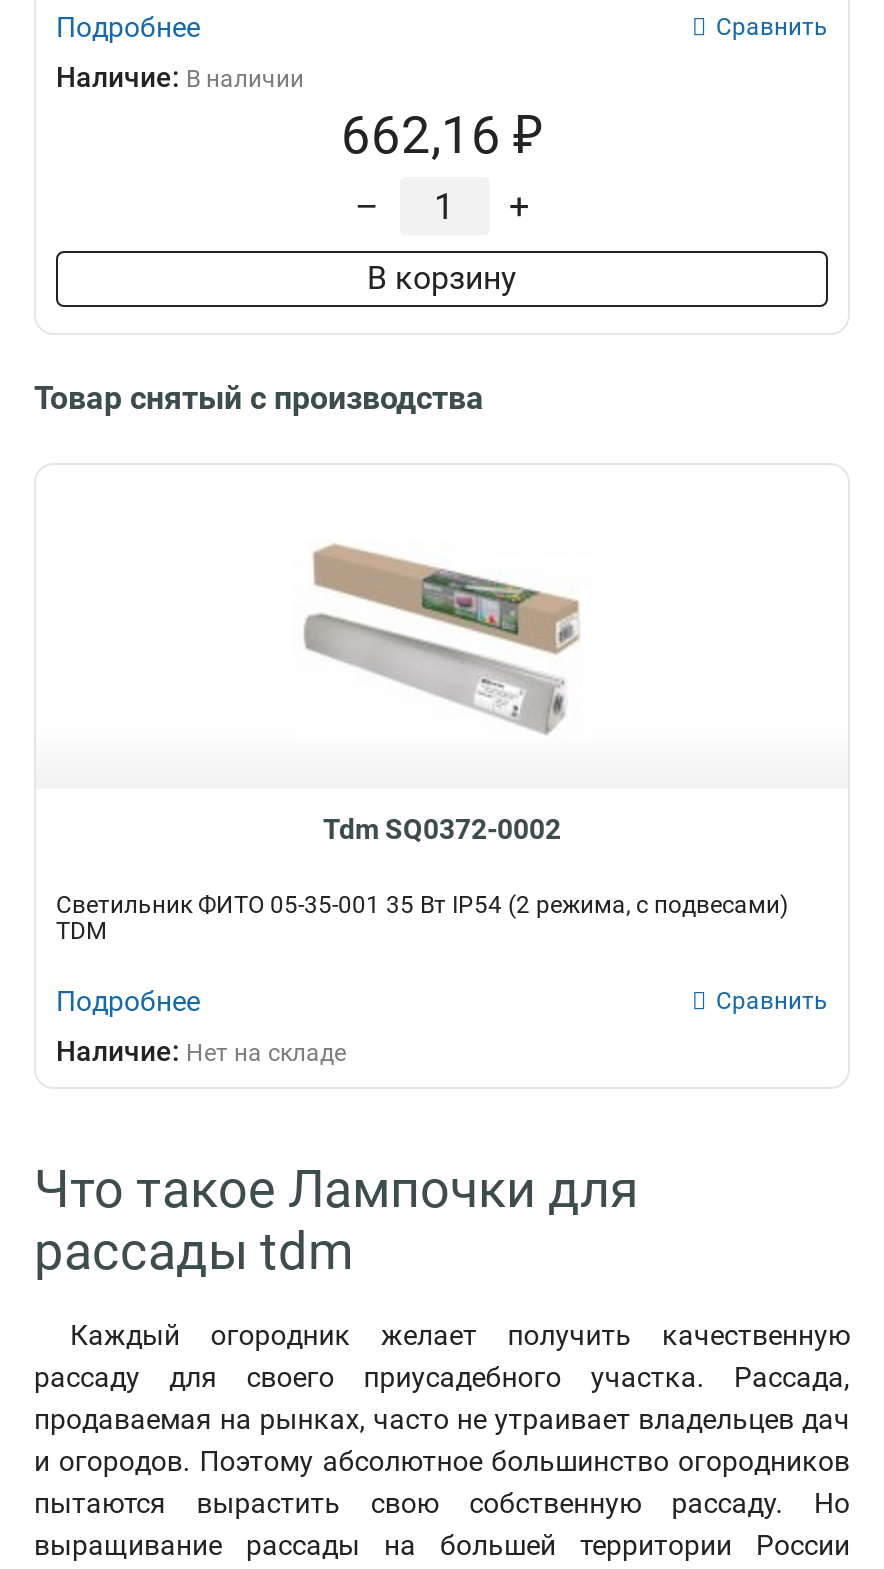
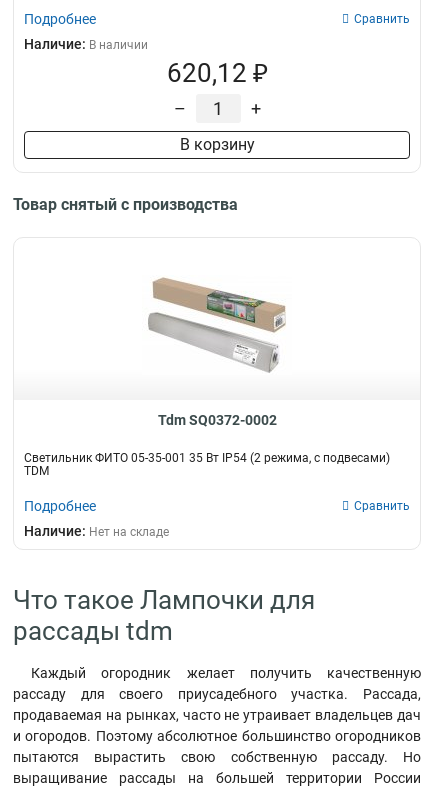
[341,105,543,165] 662,16 ₽ -> [166,58,267,88] 620,12 ₽

